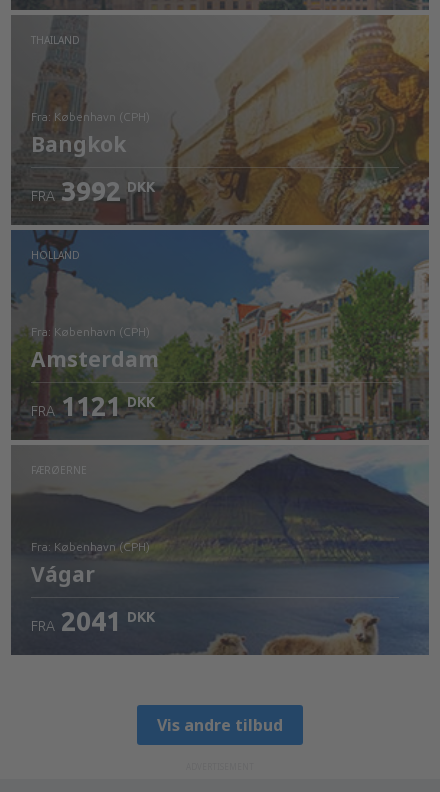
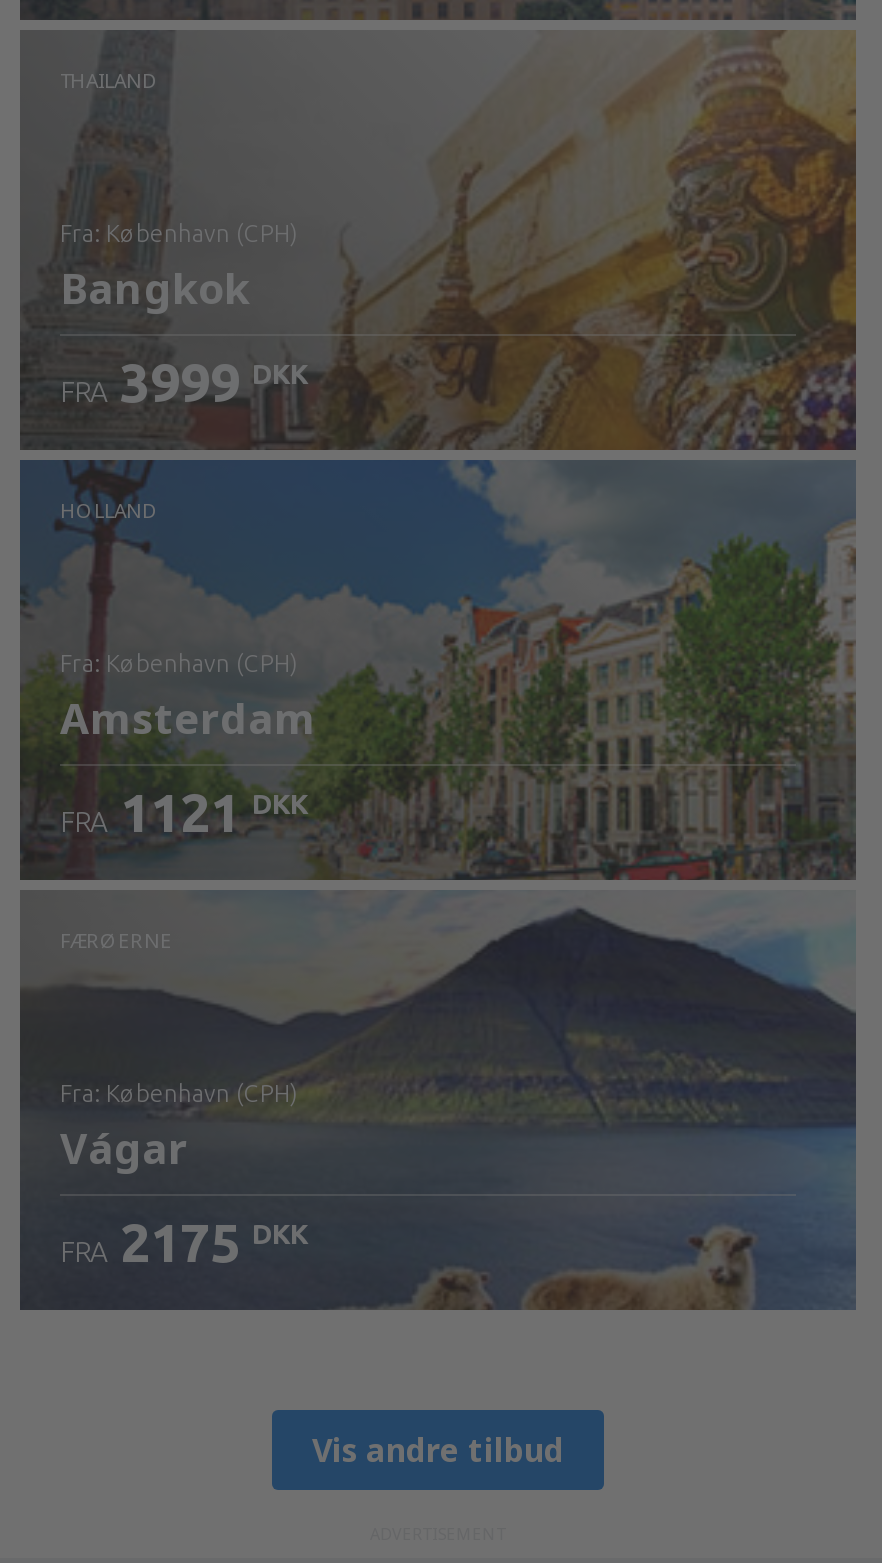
[31,176,155,206] FRA 3992 DKK -> [60,353,308,413] FRA 3999 DKK
[31,606,155,636] FRA 2041 DKK -> [60,1213,308,1273] FRA 2175 DKK

